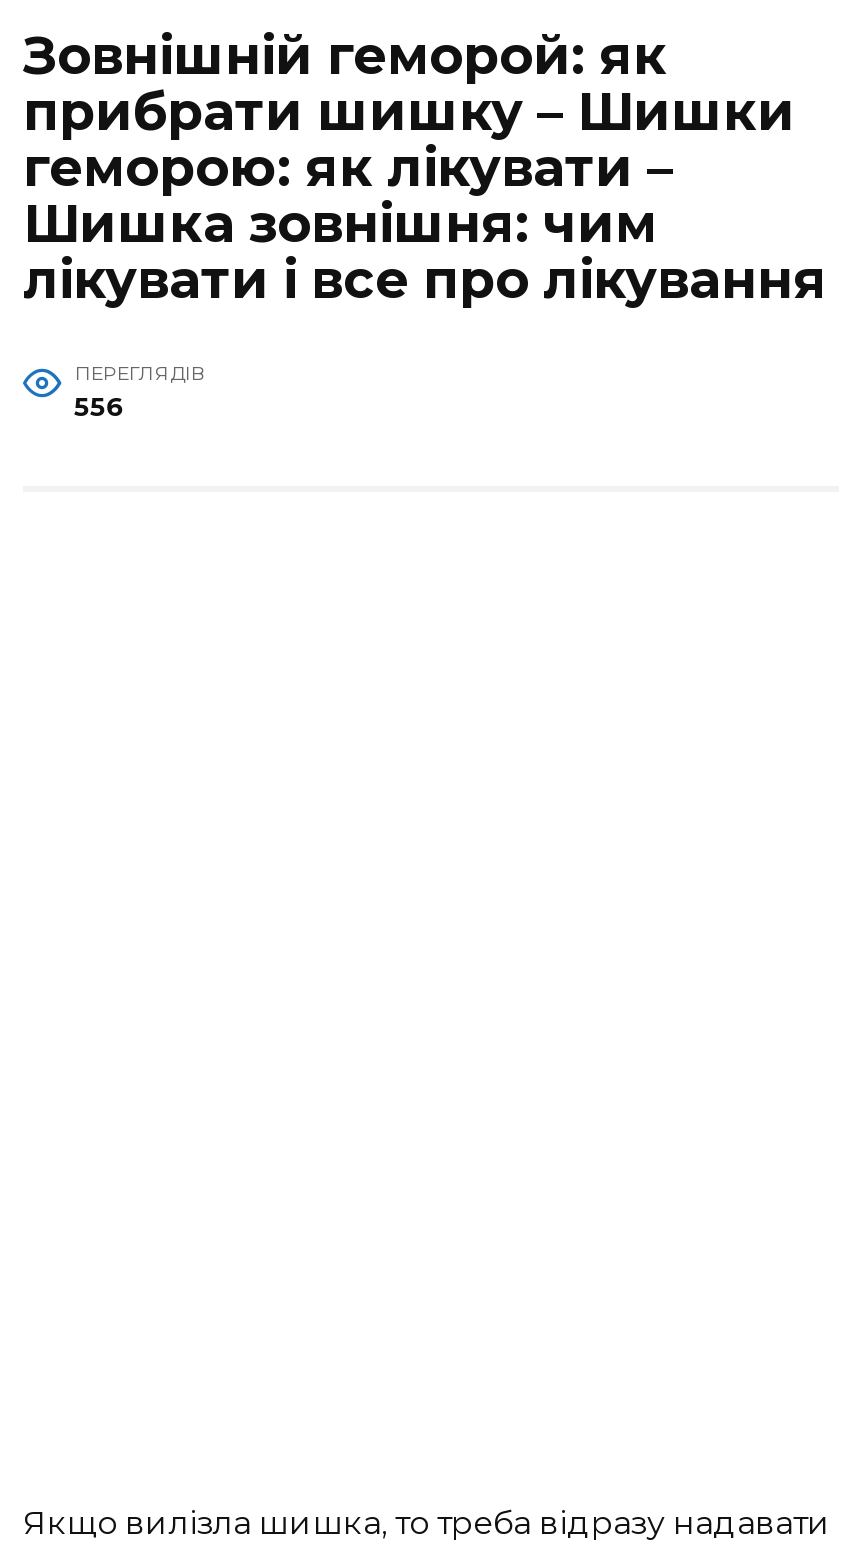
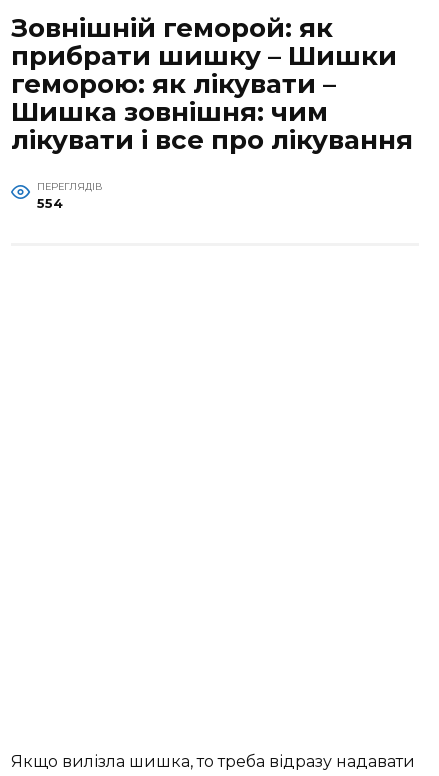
[74,392,124,422] 556 -> [37,196,63,211] 554

